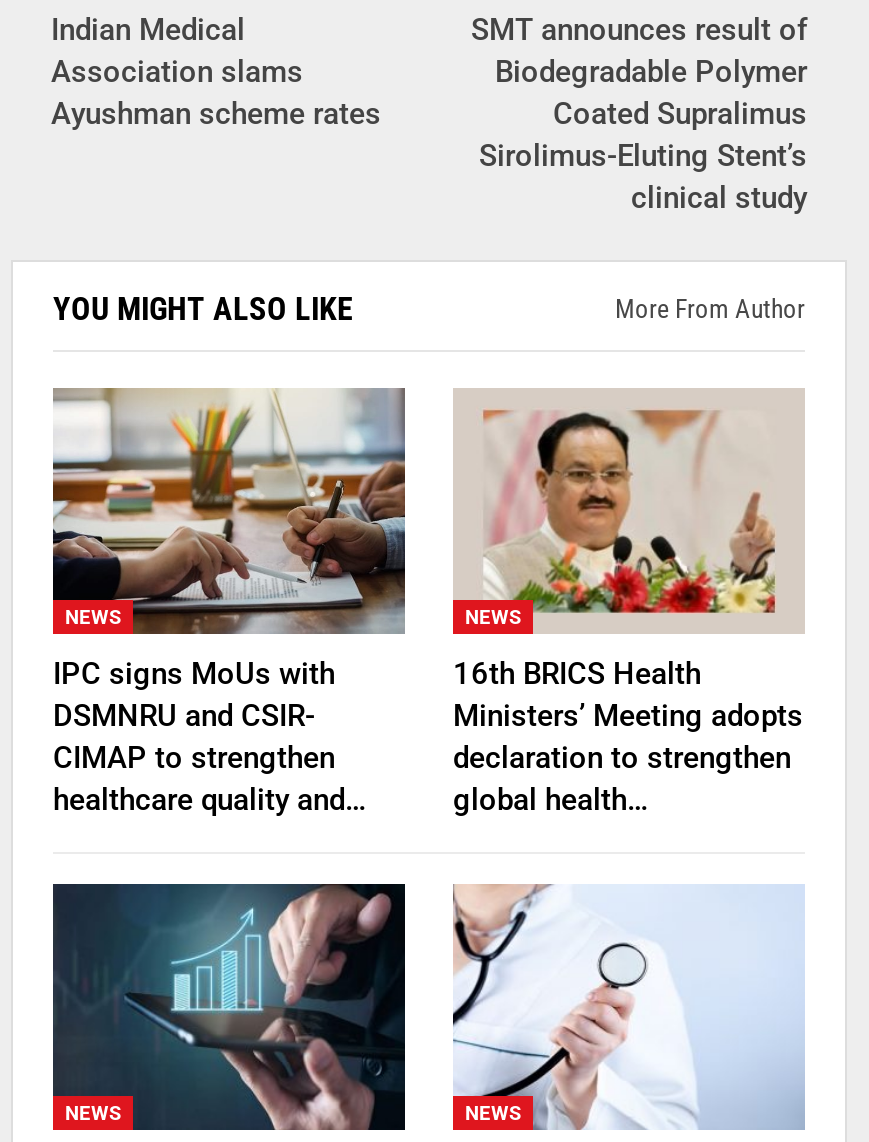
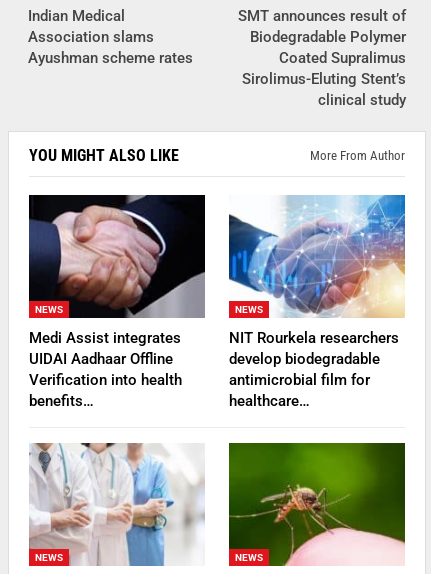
[51,386,407,818] [image] | IPC signs MoUs with | DSMNRU and CSIR- | CIMAP to strengthen | healthcare quality and… -> [28,194,206,410] [image] | Medi Assist integrates | UIDAI Aadhaar Offline | Verification into health | benefits…
[453,388,805,818] [image] | 16th BRICS Health | Ministers’ Meeting adopts | declaration to strengthen | global health… -> [228,194,406,410] [image] | NIT Rourkela researchers | develop biodegradable | antimicrobial film for | healthcare…
[51,882,407,1132] [image] -> [29,442,205,567] [image]
[451,884,805,1132] [image] -> [228,442,406,567] [image]

